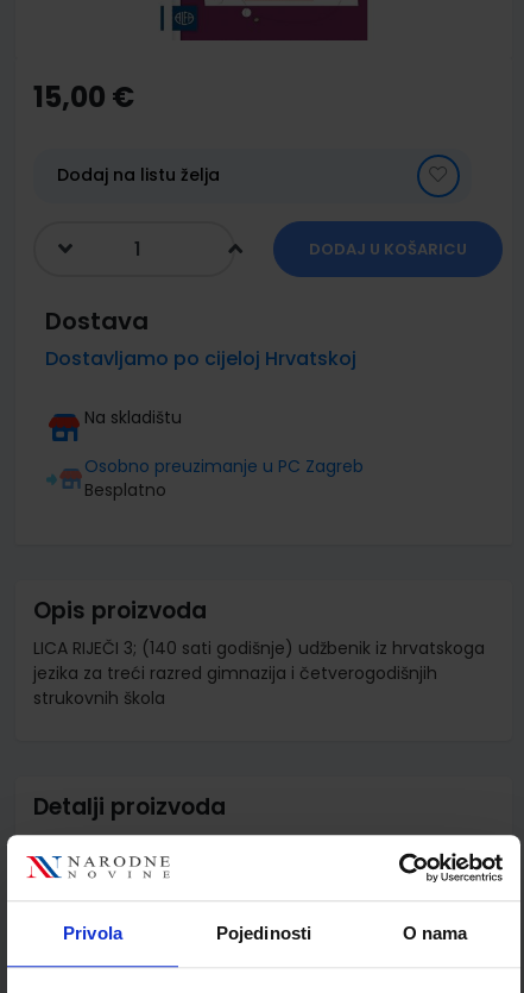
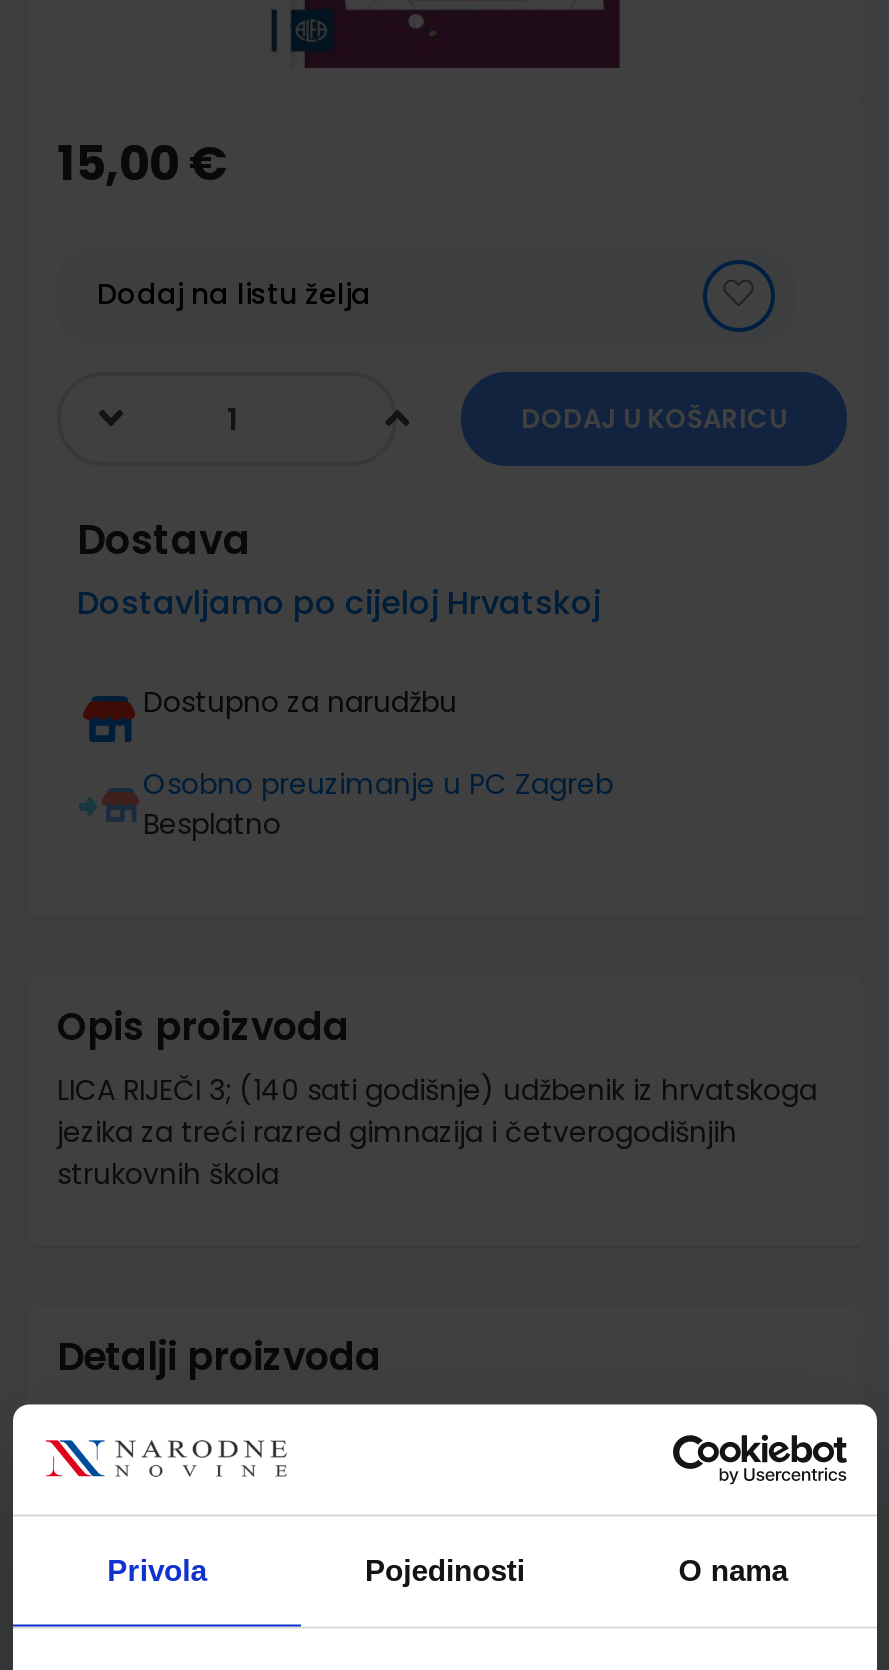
[84,405,182,429] Na skladištu -> [143,682,457,722] Dostupno za narudžbu

